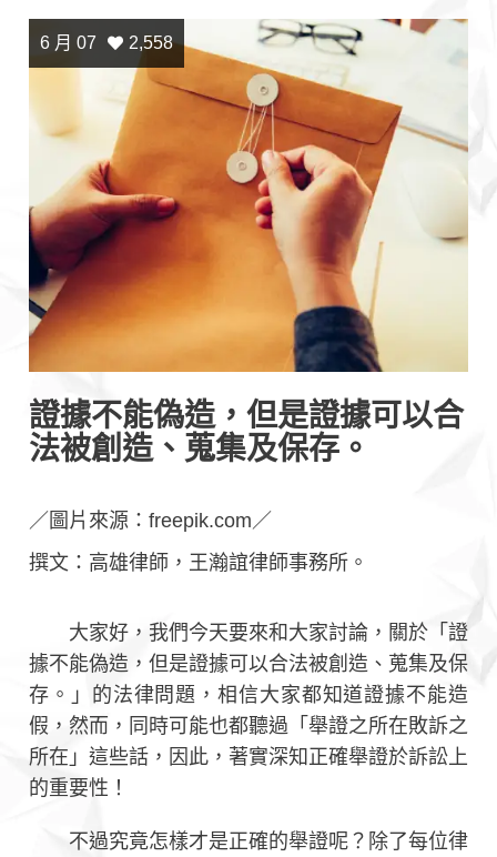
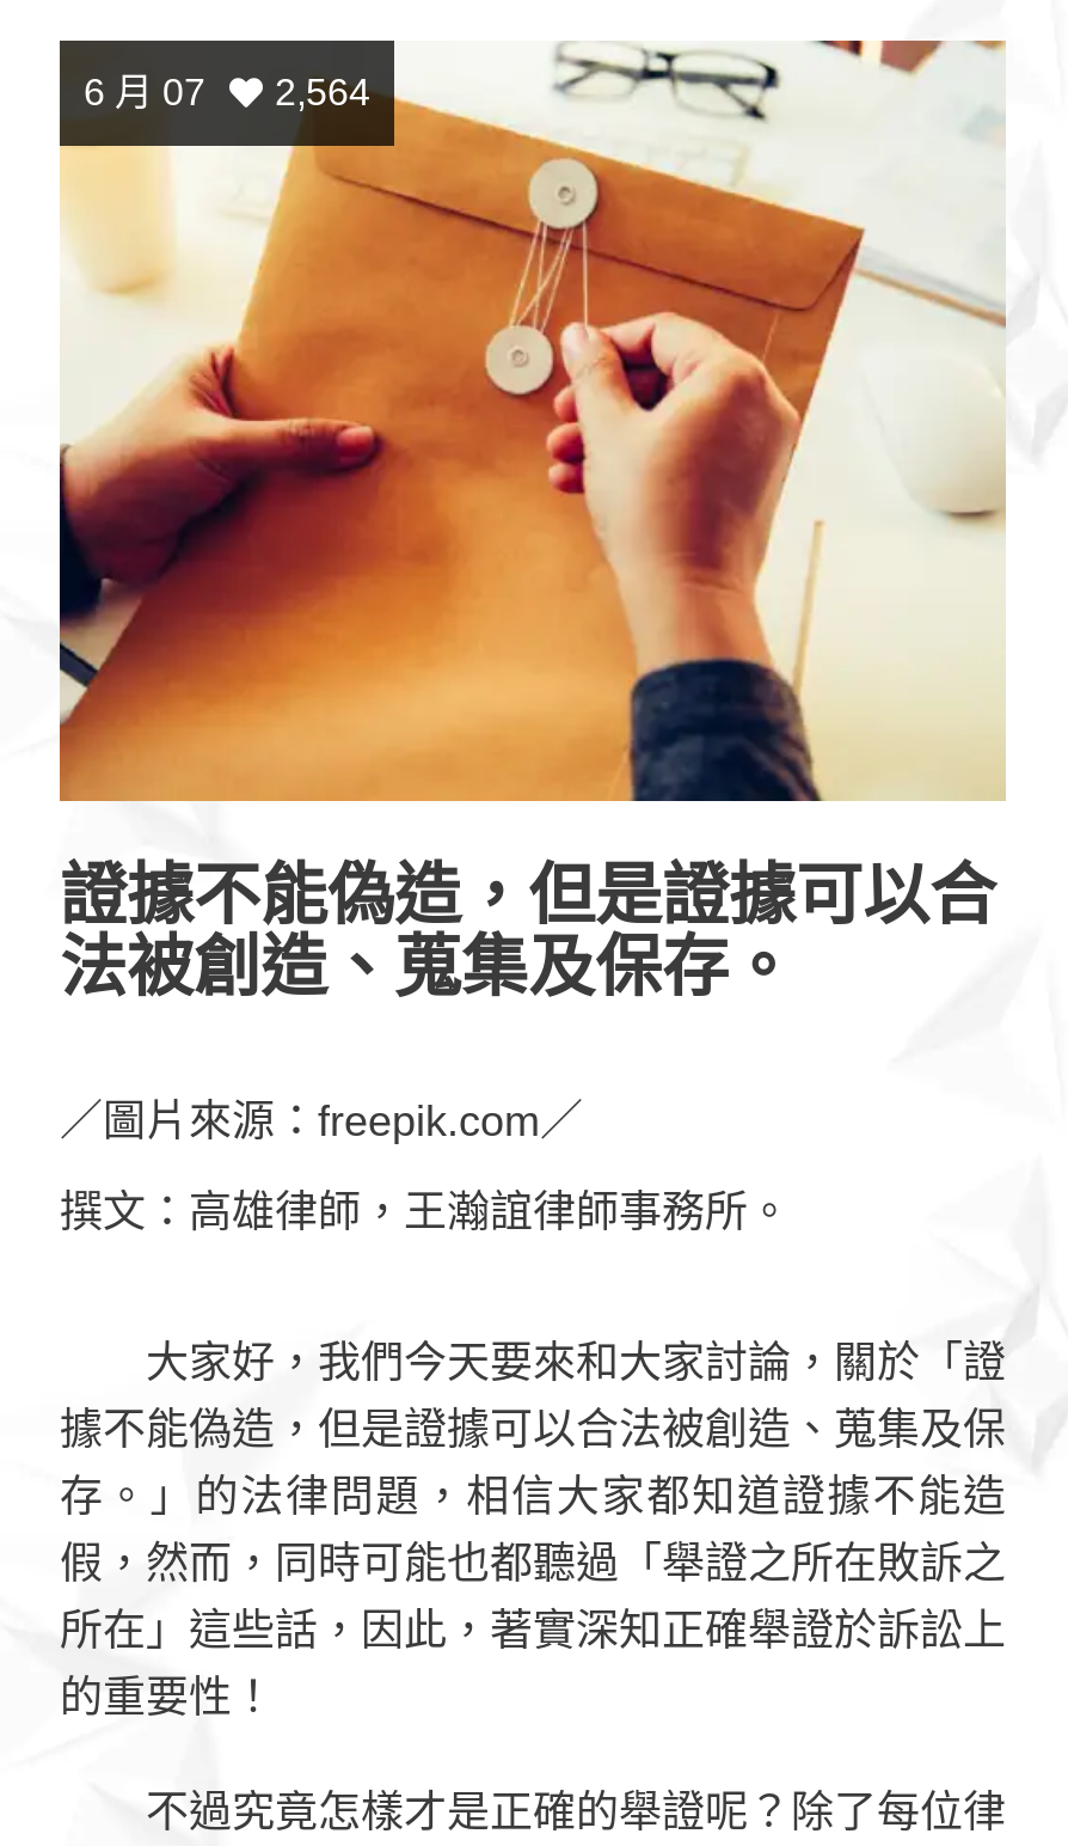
[40,34,173,53] 6 月 07 2,558 -> [84,72,370,113] 6 月 07 2,564

